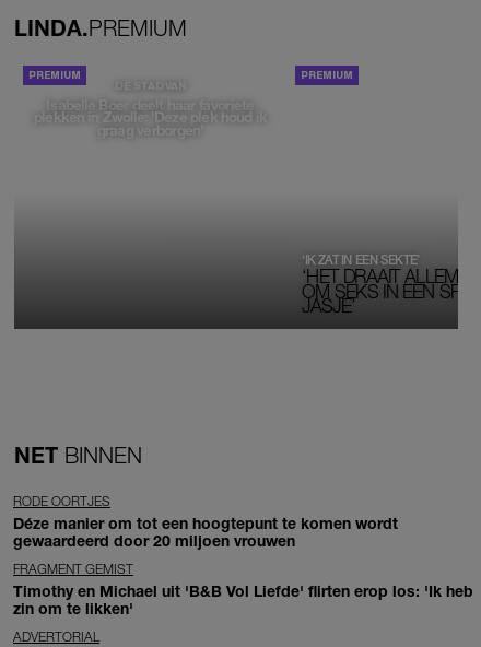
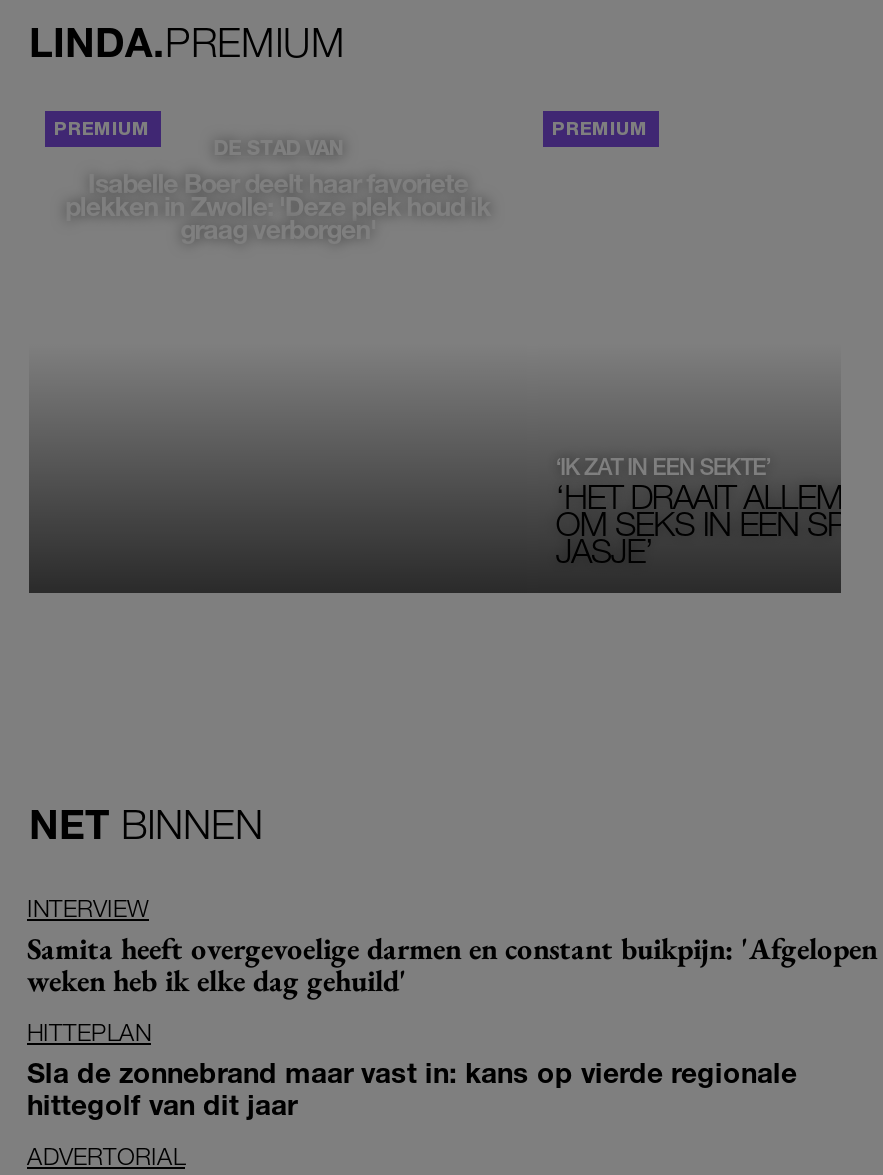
[13,493,398,550] RODE OORTJES | Déze manier om tot een hoogtepunt te komen wordt | gewaardeerd door 20 miljoen vrouwen -> [27,893,877,999] INTERVIEW | Samita heeft overgevoelige darmen en constant buikpijn: 'Afgelopen | weken heb ik elke dag gehuild'
[13,561,473,618] FRAGMENT GEMIST | Timothy en Michael uit 'B&B Vol Liefde' flirten erop los: 'Ik heb | zin om te likken' -> [27,1017,797,1121] HITTEPLAN | Sla de zonnebrand maar vast in: kans op vierde regionale | hittegolf van dit jaar

